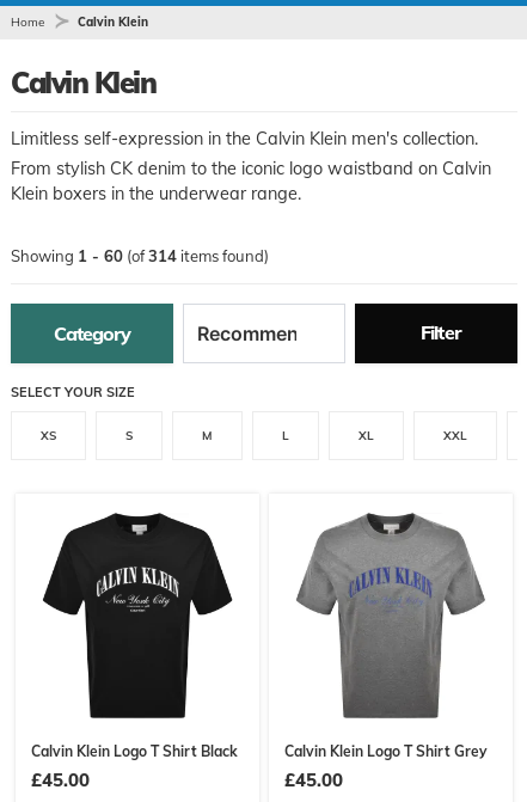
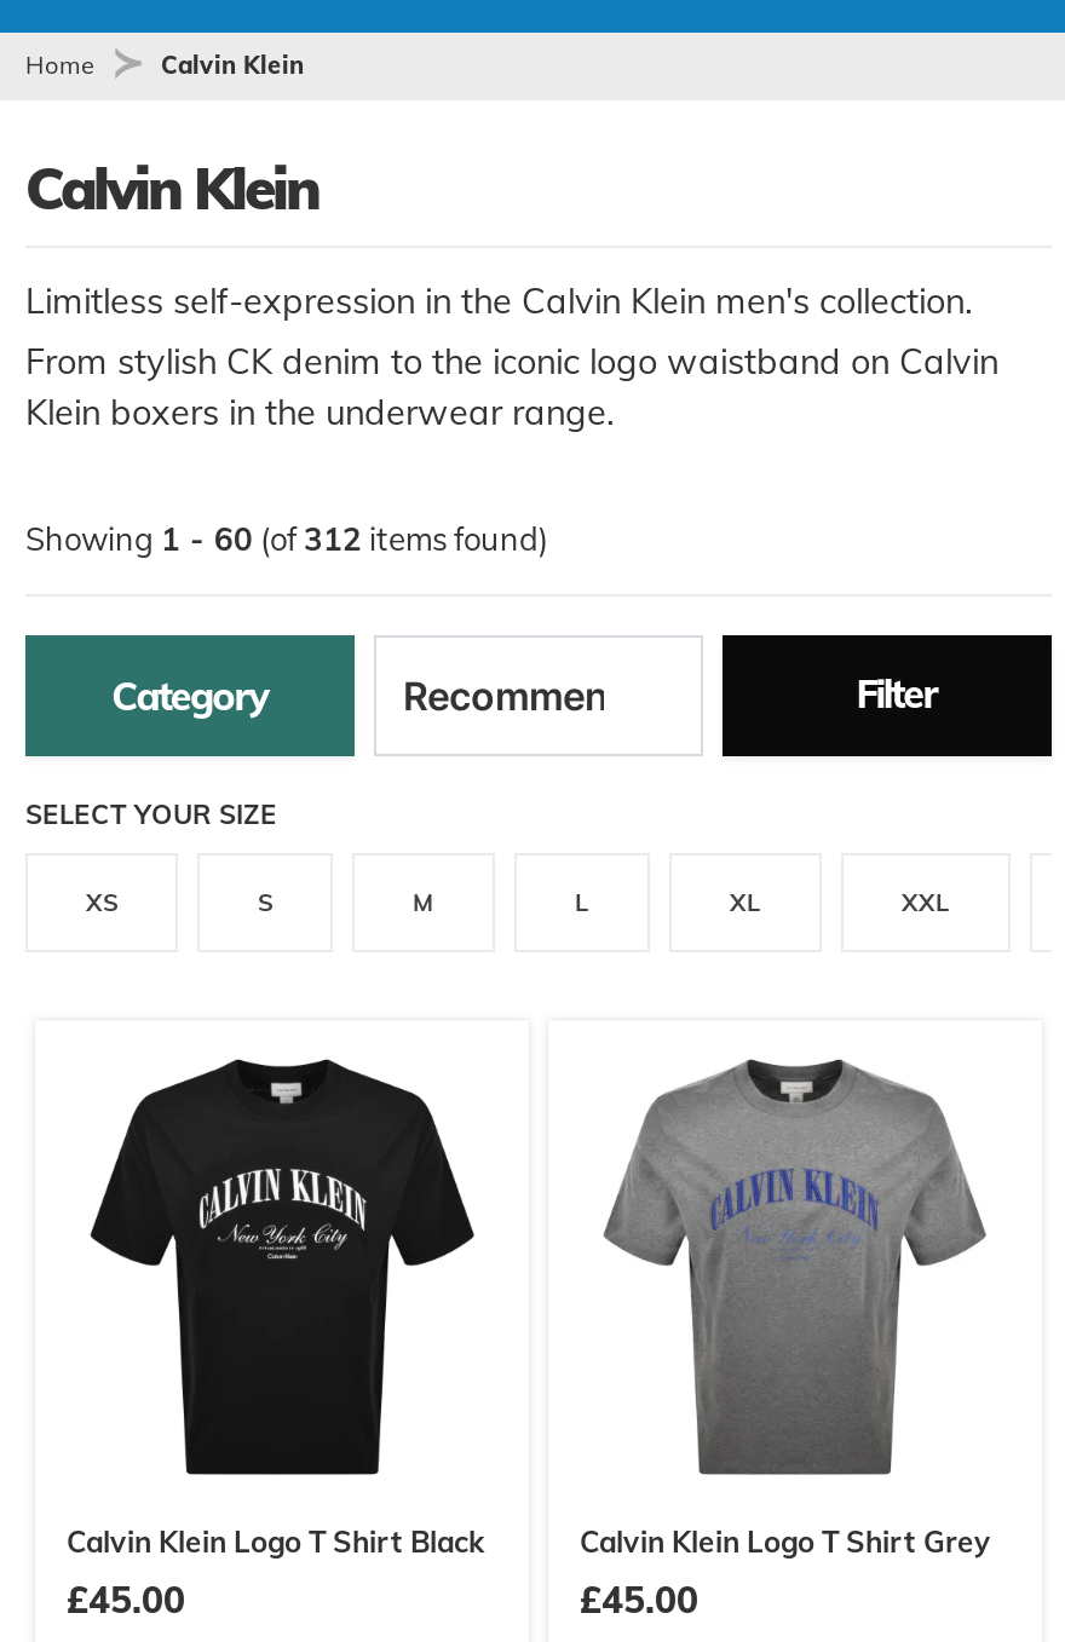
[11,246,269,265] Showing 1 - 60 (of 314 items found) -> [25,519,548,558] Showing 1 - 60 (of 312 items found)

